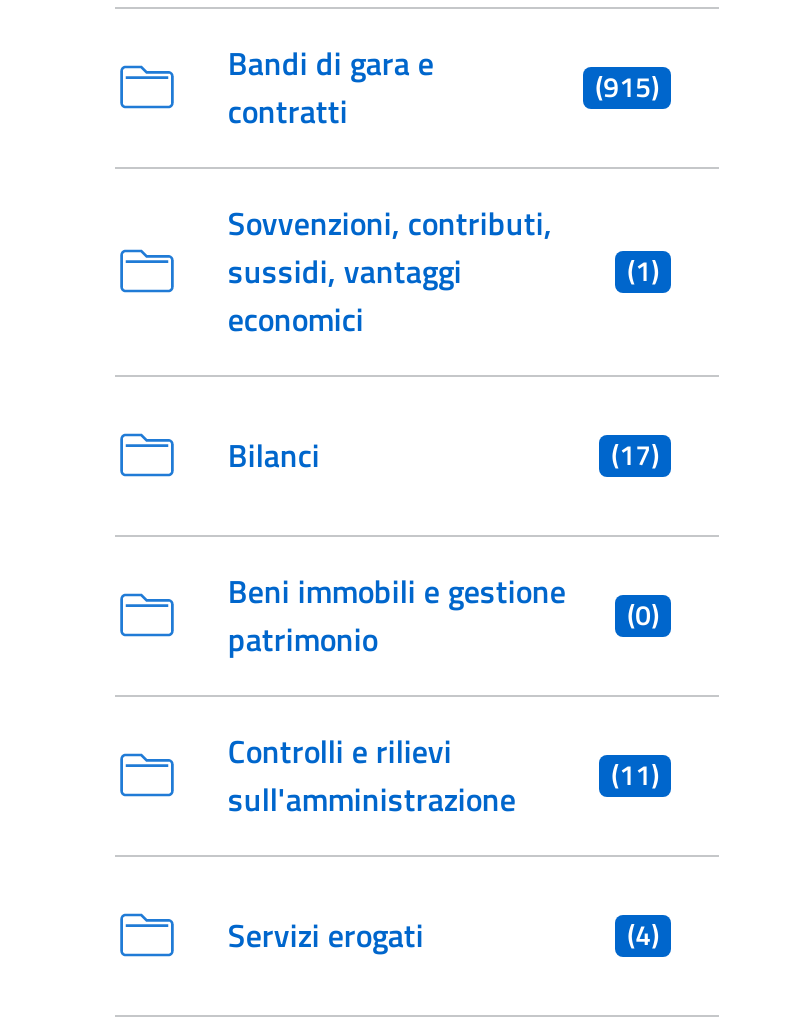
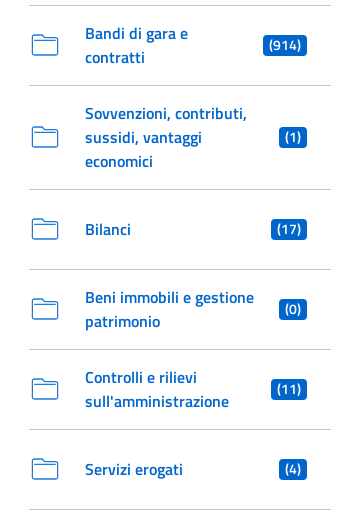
[595,65,659,107] (915) -> [269,34,301,55] (914)

